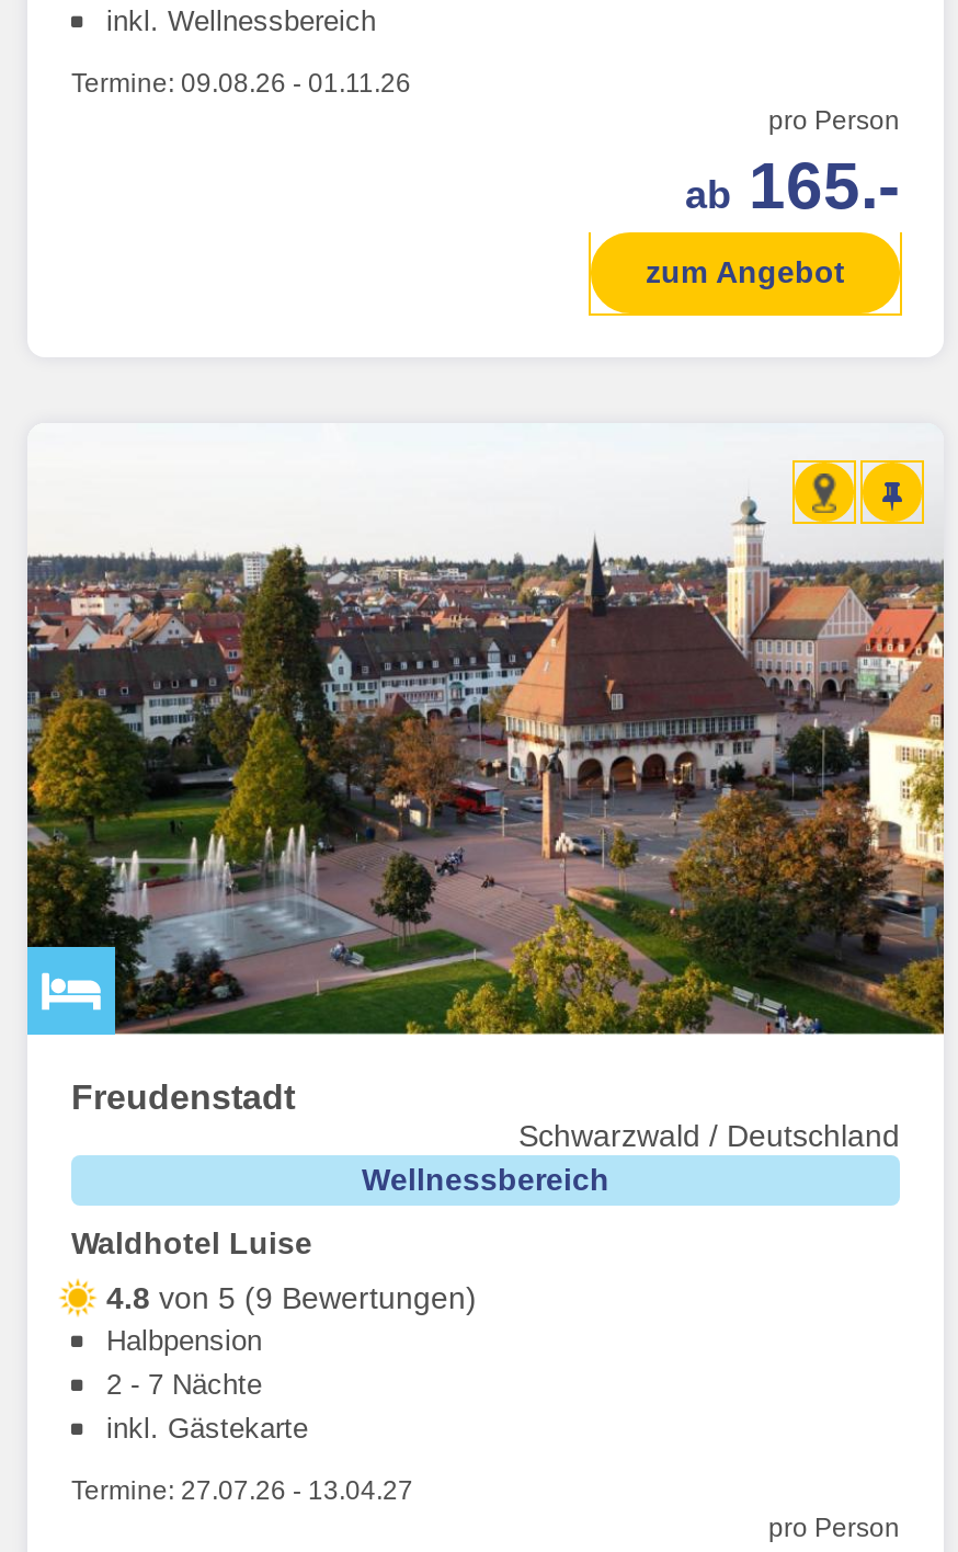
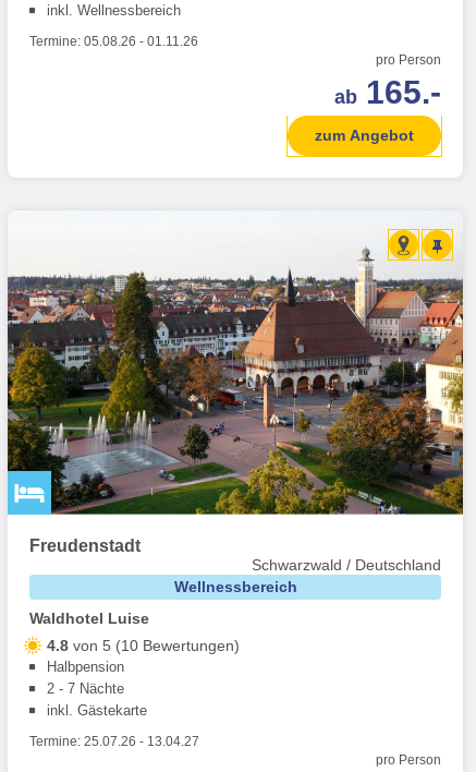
[71,69,411,100] Termine: 09.08.26 - 01.11.26 -> [29,34,198,50] Termine: 05.08.26 - 01.11.26
[106,1280,477,1315] 4.8 von 5 (9 Bewertungen) -> [47,637,240,654] 4.8 von 5 (10 Bewertungen)
[71,1475,413,1506] Termine: 27.07.26 - 13.04.27 -> [29,734,199,749] Termine: 25.07.26 - 13.04.27

